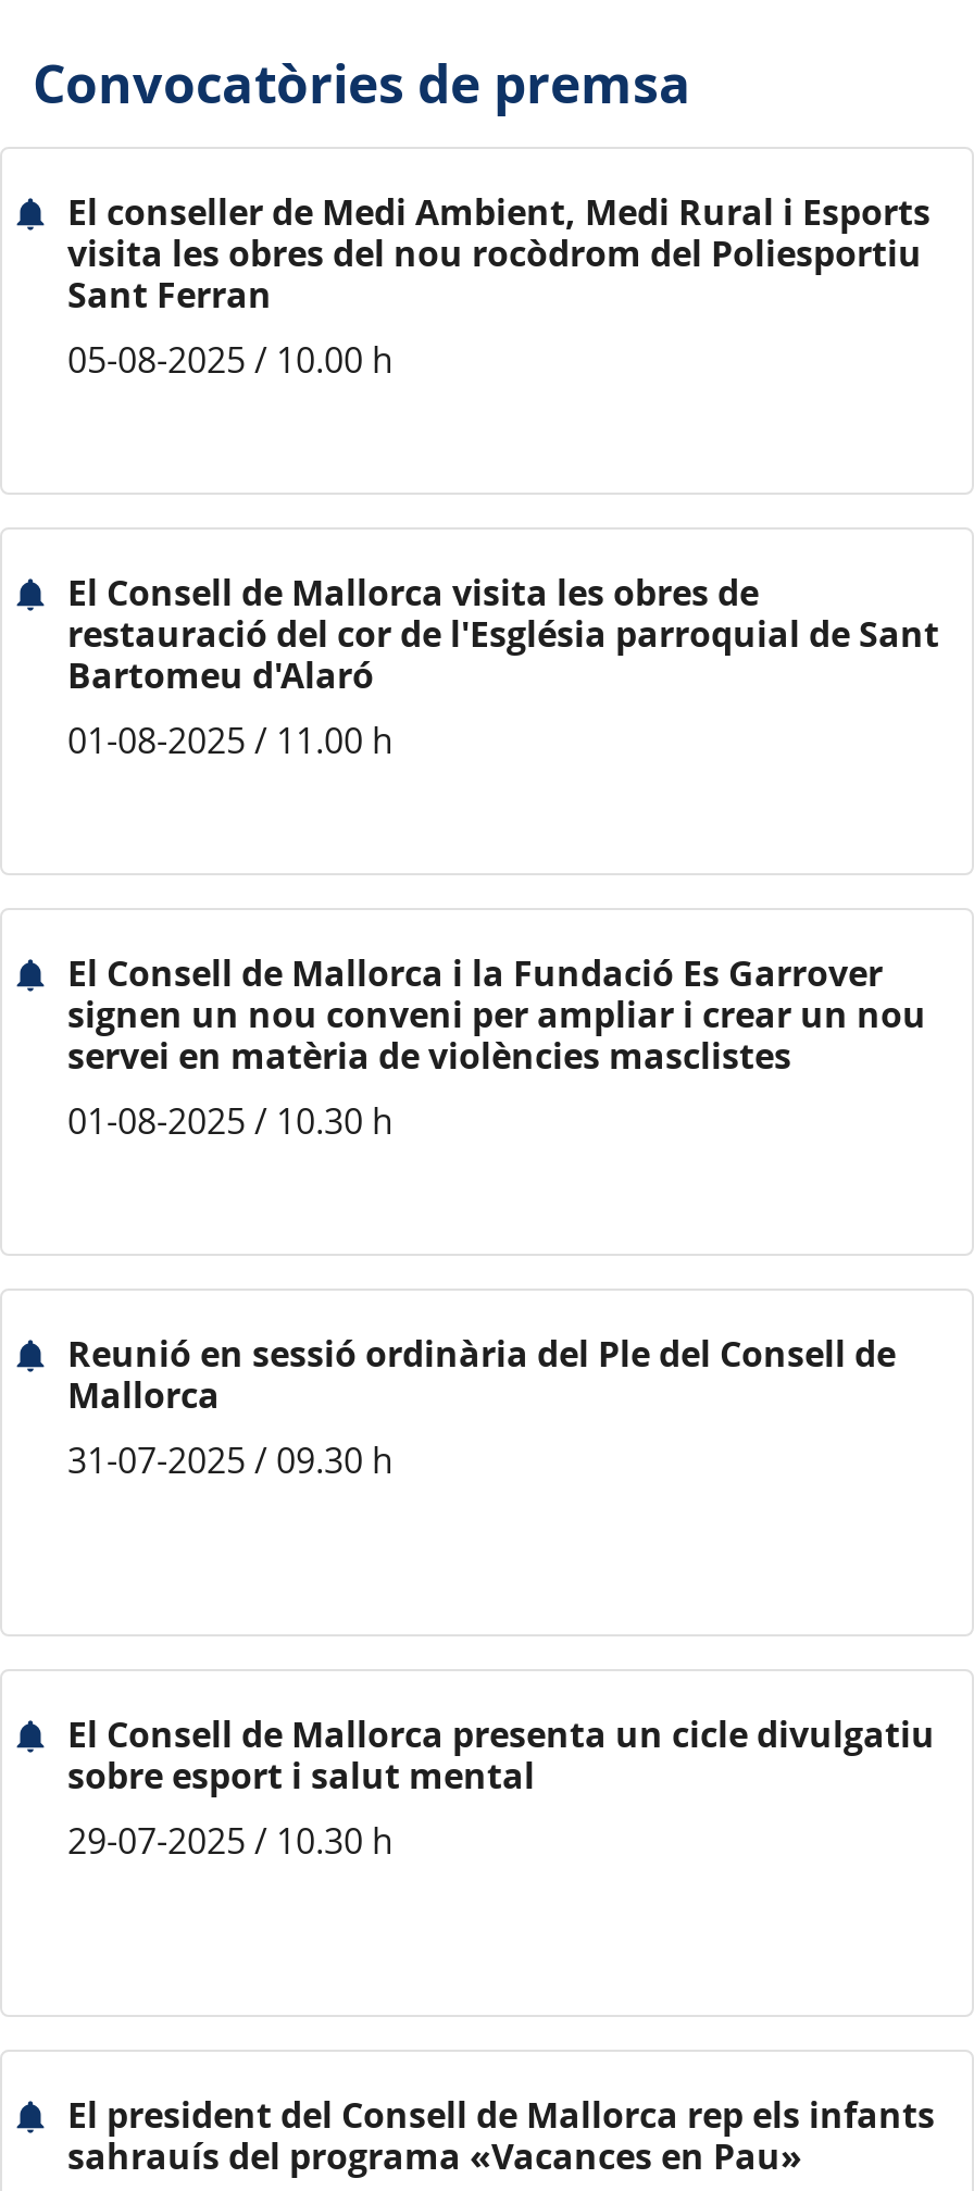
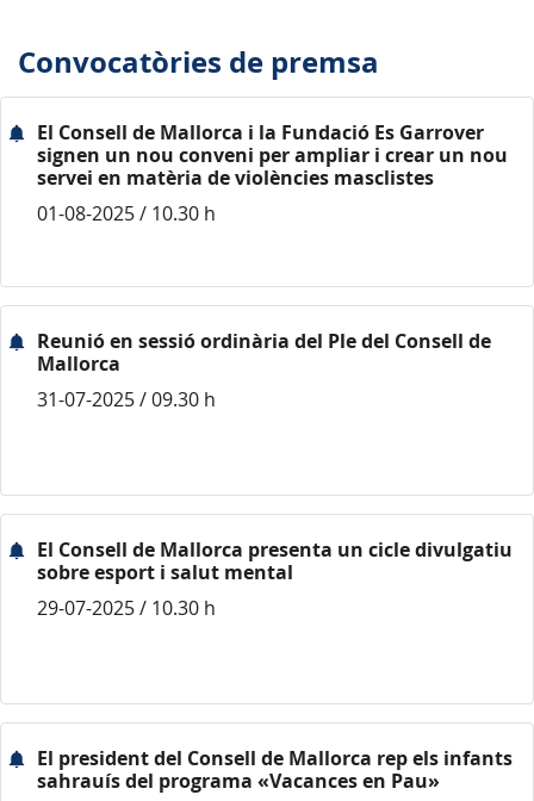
[67,188,931,384] El conseller de Medi Ambient, Medi Rural i Esports | visita les obres del nou rocòdrom del Poliesportiu | Sant Ferran | 05-08-2025 / 10.00 h -> none
[67,569,939,764] El Consell de Mallorca visita les obres de | restauració del cor de l'Església parroquial de Sant | Bartomeu d'Alaró | 01-08-2025 / 11.00 h -> none

